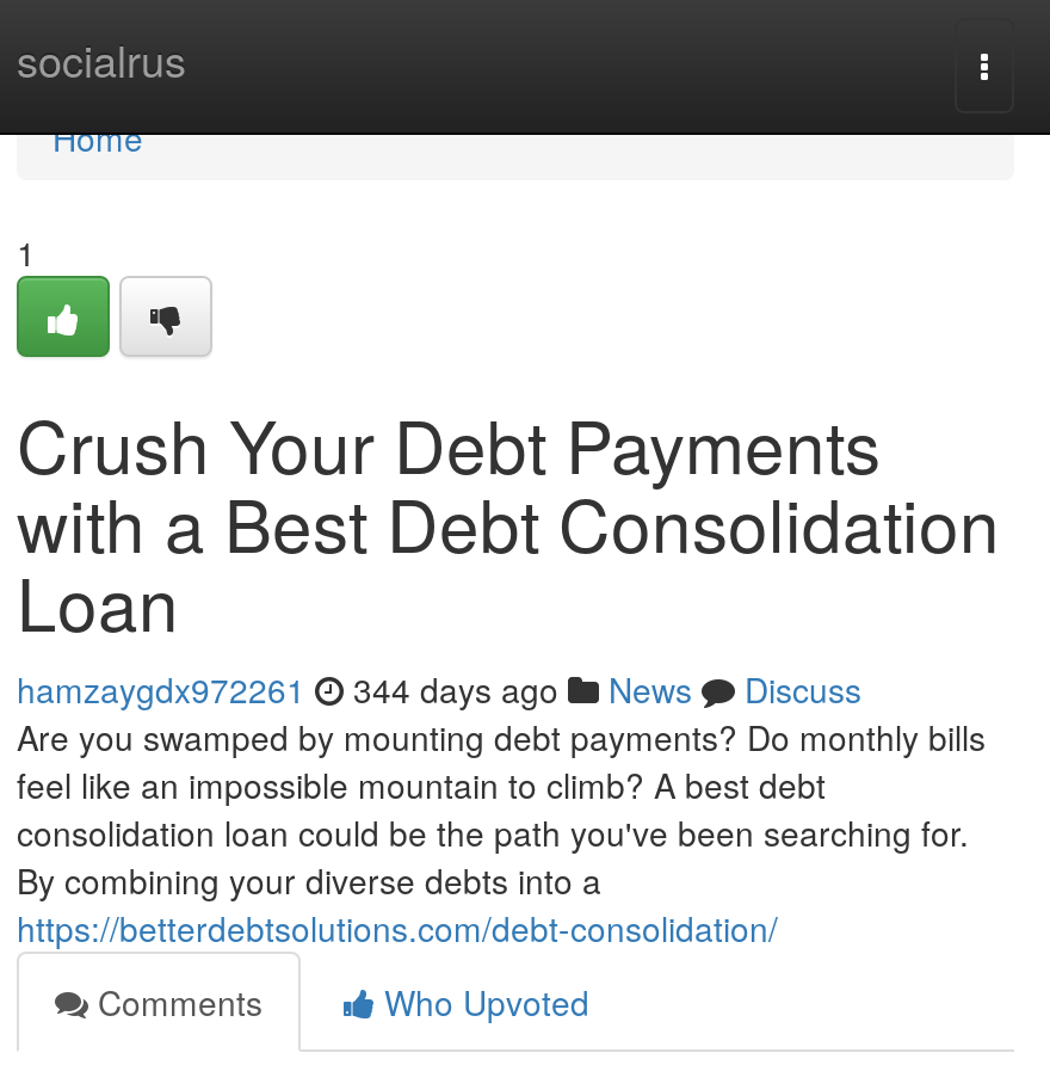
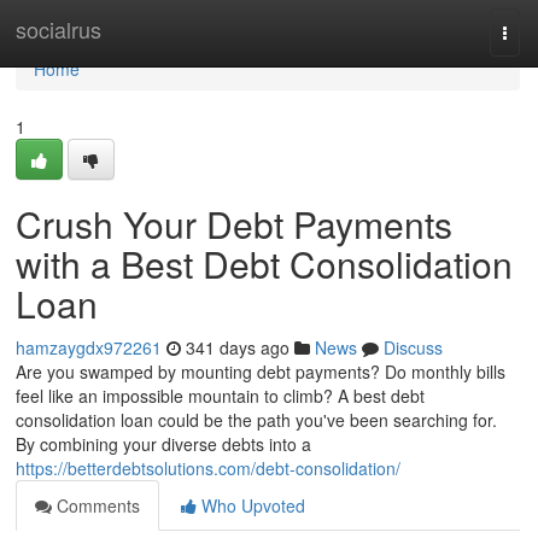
[17,665,861,713] hamzaygdx972261 344 days ago News Discuss -> [16,335,443,359] hamzaygdx972261 341 days ago News Discuss

